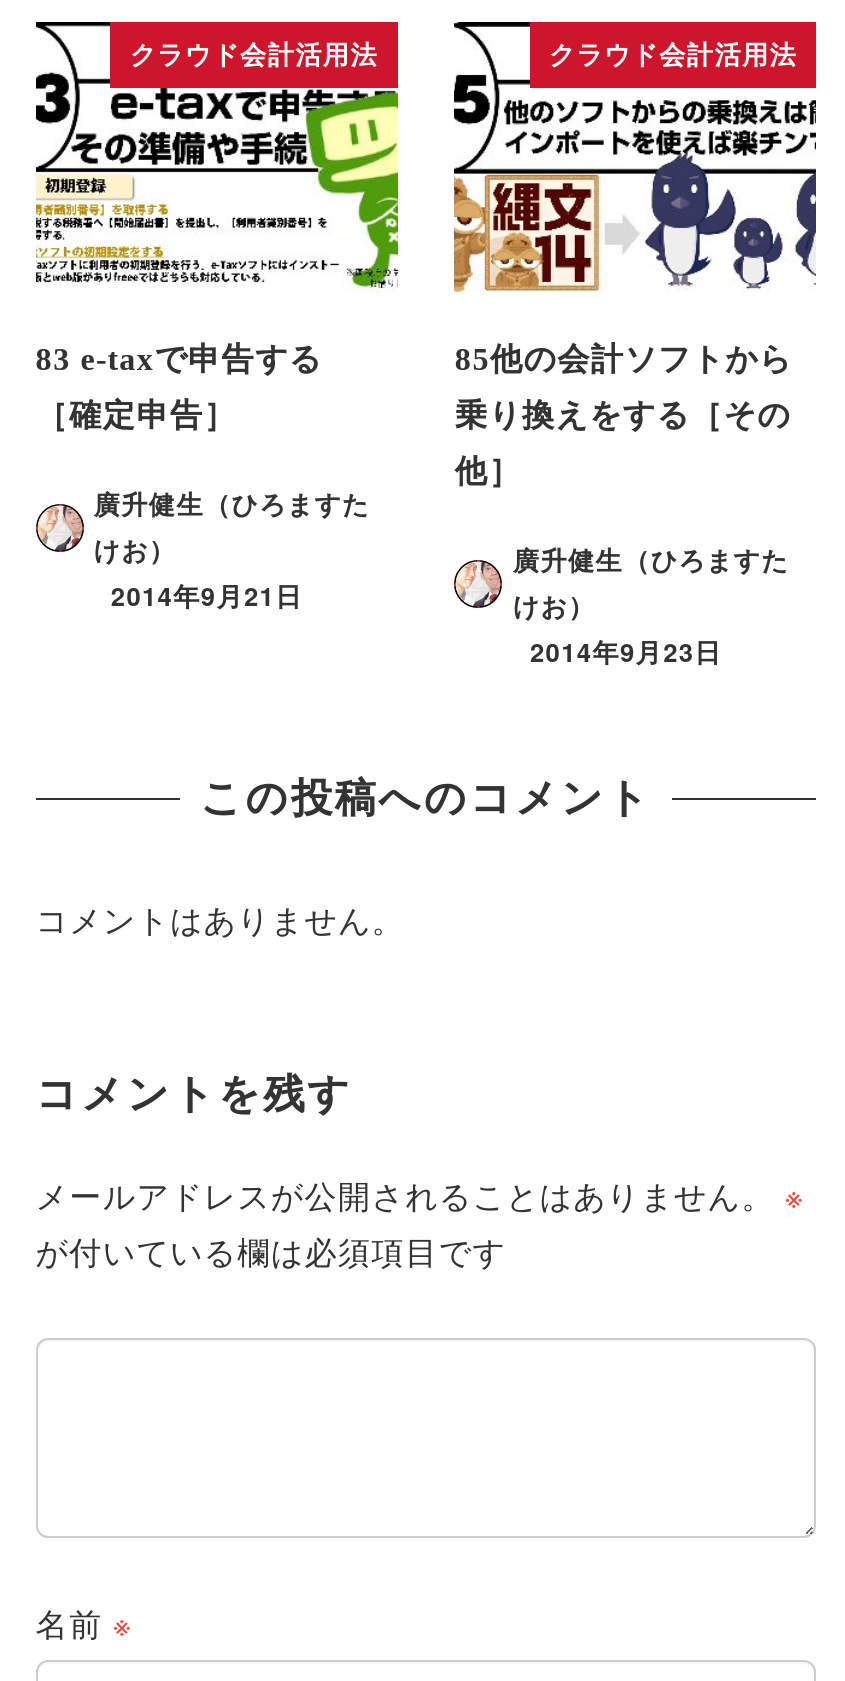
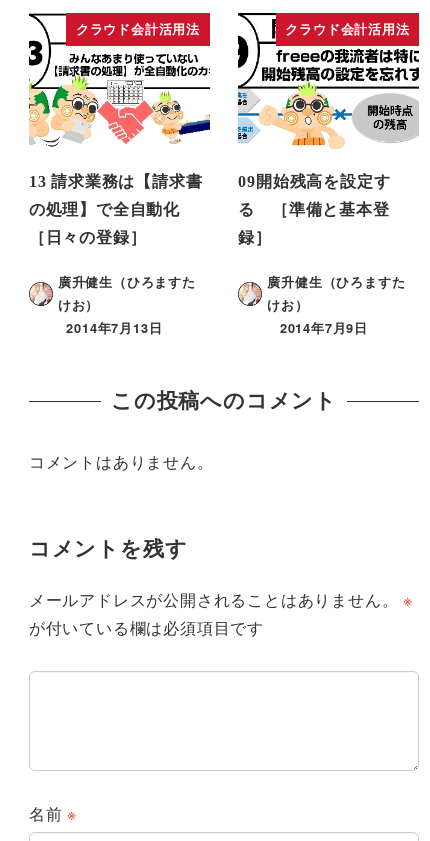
[452,26,818,376] [image] | 85他の会計ソフトから -> [237,15,419,190] [image] | 09開始残高を設定す
[34,72,400,432] [image] | 83 e-taxで申告する | ［確定申告］ -> [28,41,211,246] [image] | 13 請求業務は【請求書 | の処理】で全自動化 | ［日々の登録］
[455,398,791,432] 乗り換えをする［その -> [238,201,390,218] る ［準備と基本登
[455,454,522,488] 他］ -> [238,229,272,246] 録］
moved [94,487,370,569] -> [58,273,196,314]: 廣升健生（ひろますた | けお）
[111,579,303,615] 2014年9月21日 -> [66,319,162,337] 2014年7月13日
[530,635,722,671] 2014年9月23日 -> [280,319,368,337] 2014年7月9日

